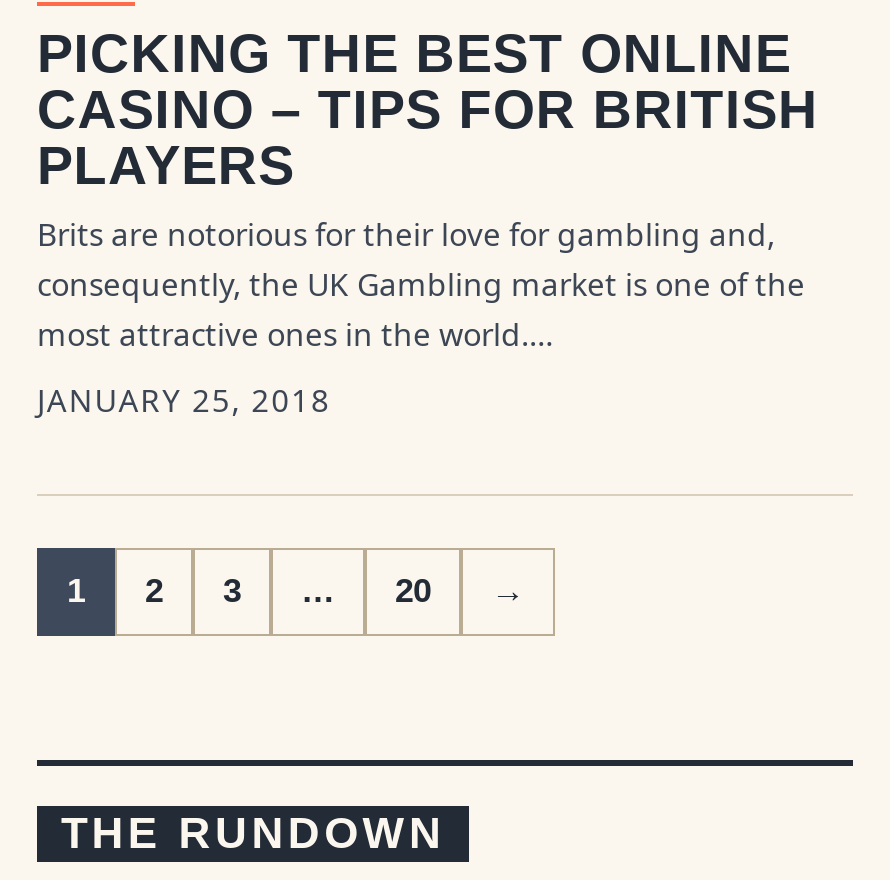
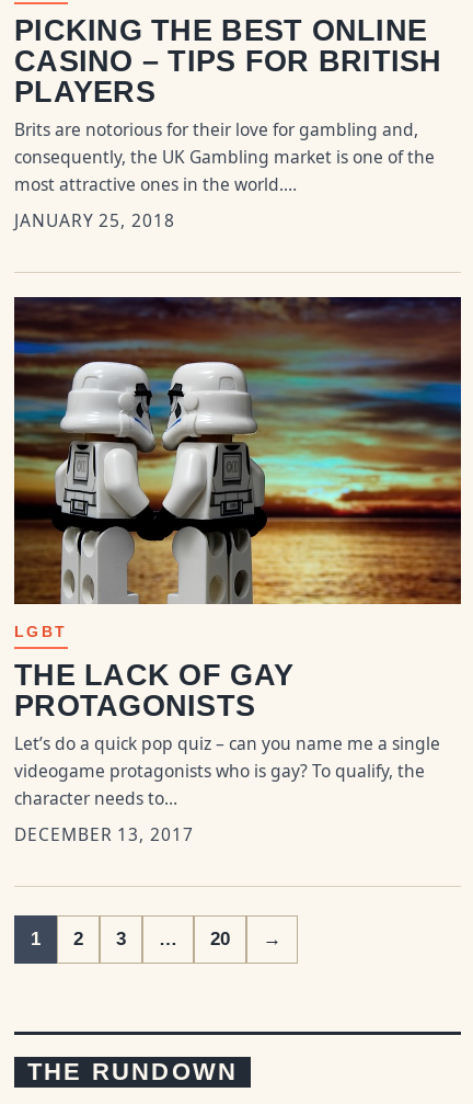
none -> [13,296,462,847] [image] | LGBT | THE LACK OF GAY | PROTAGONISTS | Let’s do a quick pop quiz – can you name me a single | videogame protagonists who is gay? To qualify, the | character needs to… | DECEMBER 13, 2017

